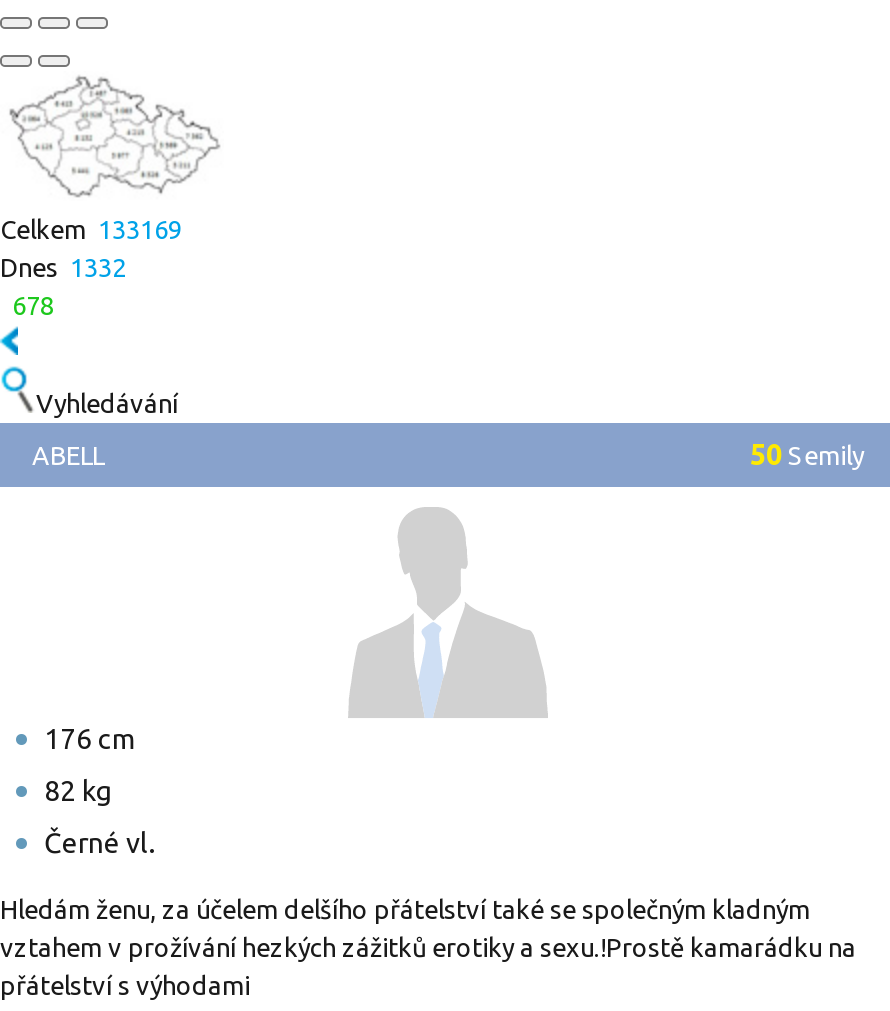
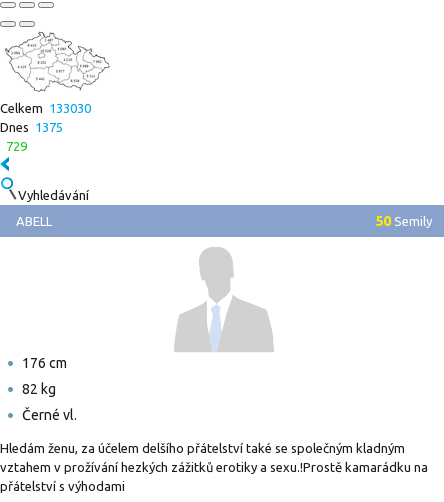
[0,215,182,243] Celkem 133169 -> [0,101,91,115] Celkem 133030
[0,253,126,281] Dnes 1332 -> [0,120,63,134] Dnes 1375
[12,291,54,319] 678 -> [6,139,27,153] 729

